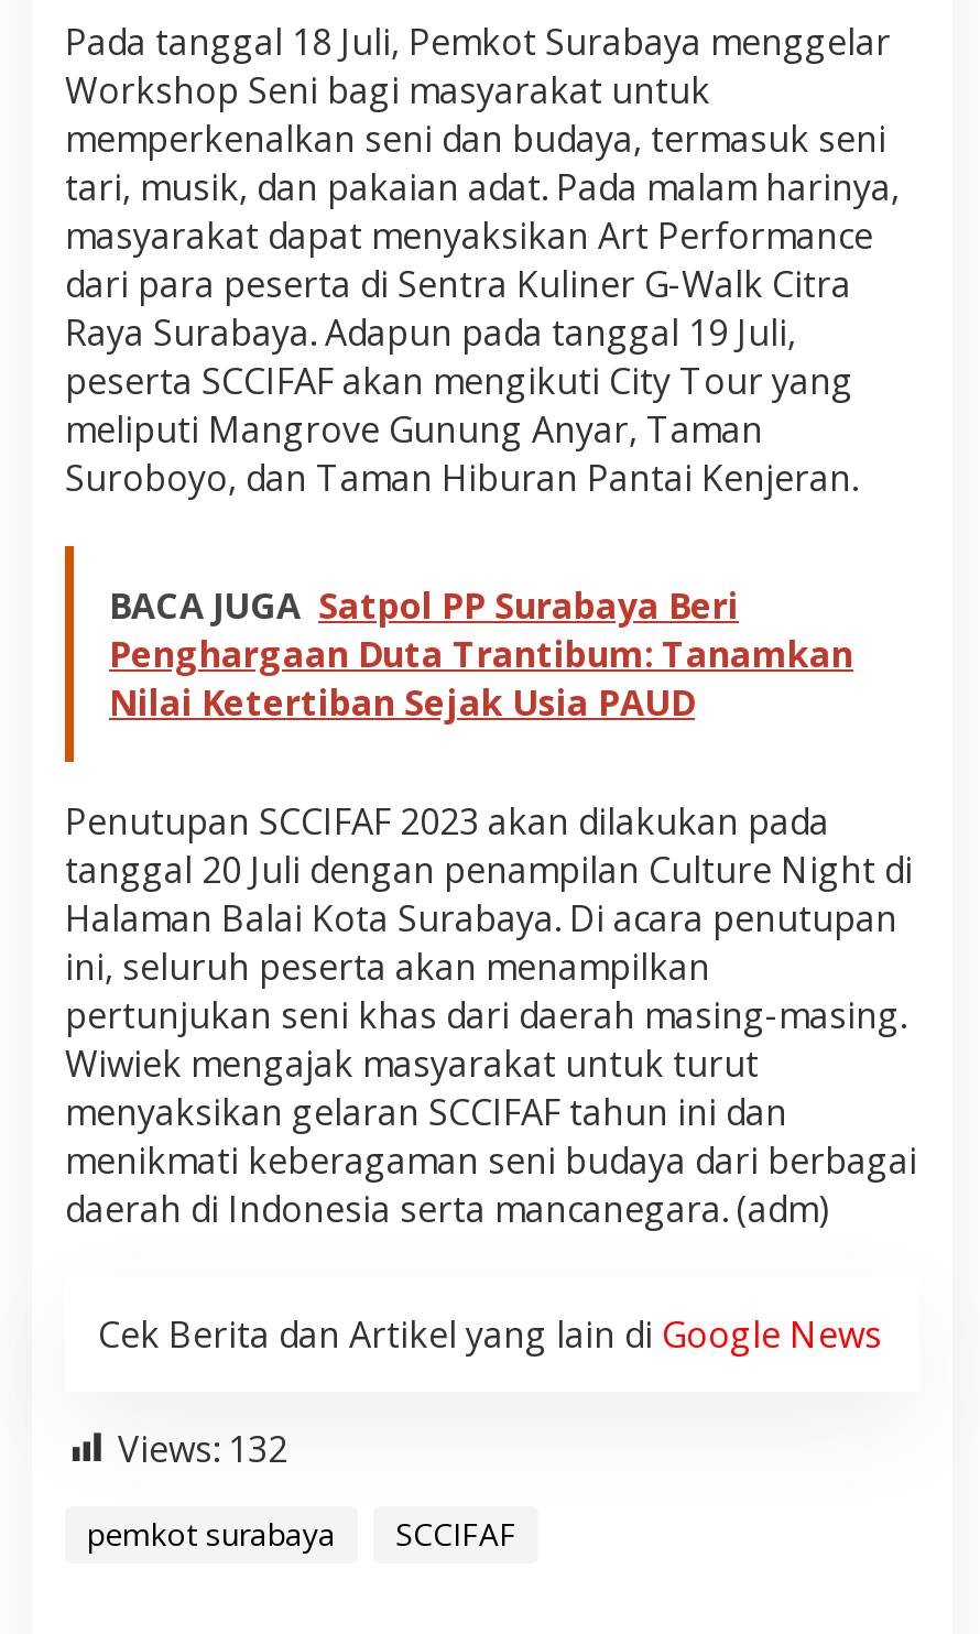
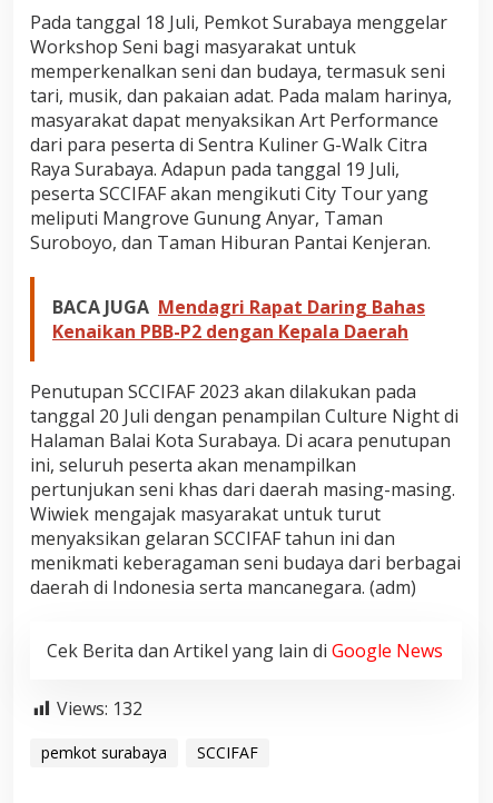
[109,581,853,726] BACA JUGA Satpol PP Surabaya Beri | Penghargaan Duta Trantibum: Tanamkan | Nilai Ketertiban Sejak Usia PAUD -> [52,295,425,343] BACA JUGA Mendagri Rapat Daring Bahas | Kenaikan PBB-P2 dengan Kepala Daerah

